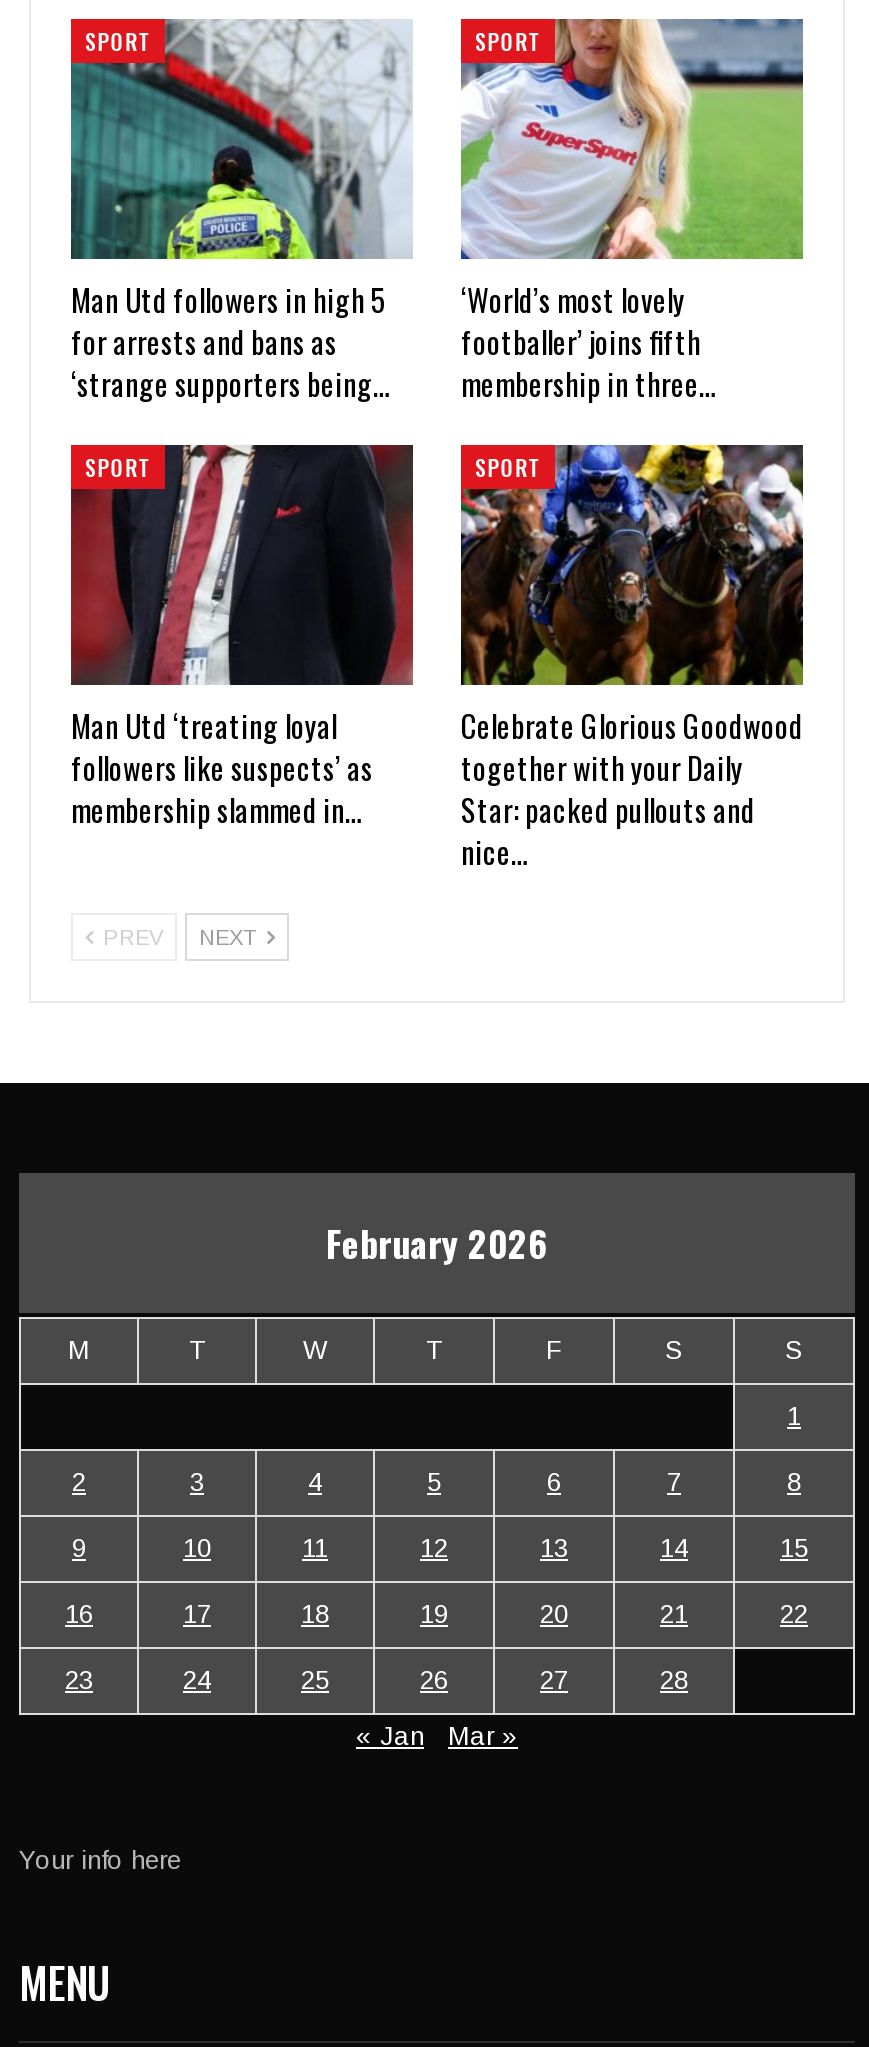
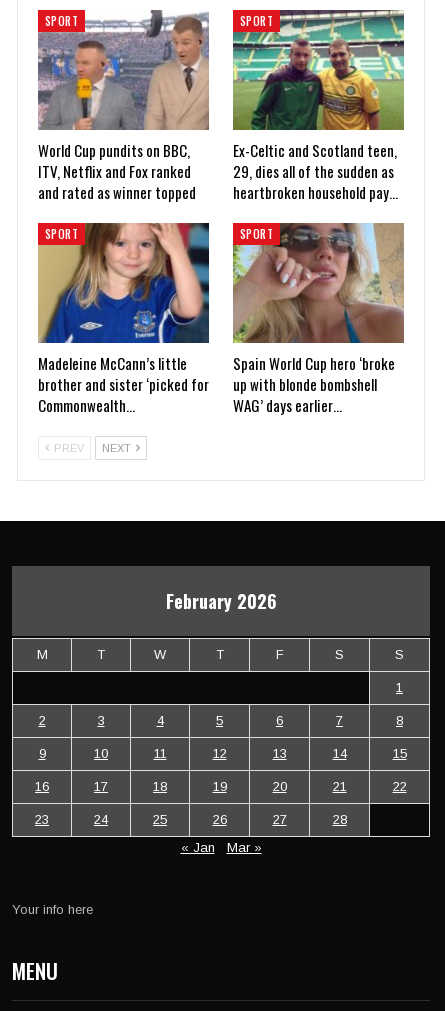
[69,17,413,405] [image] | Man Utd followers in high 5 | for arrests and bans as | ‘strange supporters being… -> [38,10,210,203] [image] | World Cup pundits on BBC, | ITV, Netflix and Fox ranked | and rated as winner topped
[459,17,805,405] [image] | ‘World’s most lovely | footballer’ joins fifth | membership in three… -> [232,9,405,203] [image] | Ex-Celtic and Scotland teen, | 29, dies all of the sudden as | heartbroken household pay…
[69,443,415,831] [image] | Man Utd ‘treating loyal | followers like suspects’ as | membership slammed in… -> [37,222,210,416] [image] | Madeleine McCann’s little | brother and sister ‘picked for | Commonwealth…
[459,443,805,873] [image] | Celebrate Glorious Goodwood | together with your Daily | Star: packed pullouts and | nice… -> [232,222,405,416] [image] | Spain World Cup hero ‘broke | up with blonde bombshell | WAG’ days earlier…

